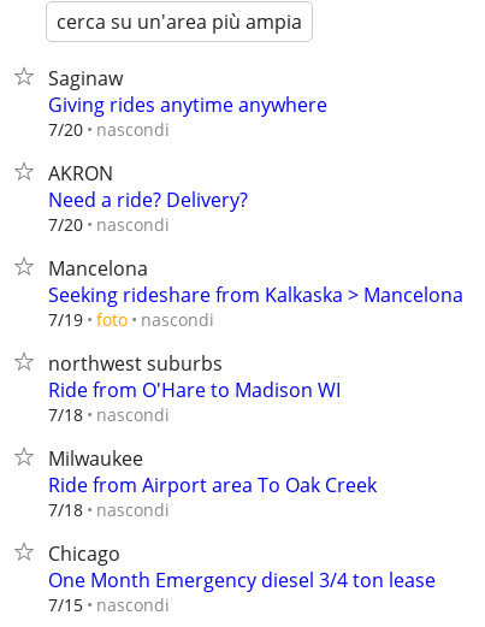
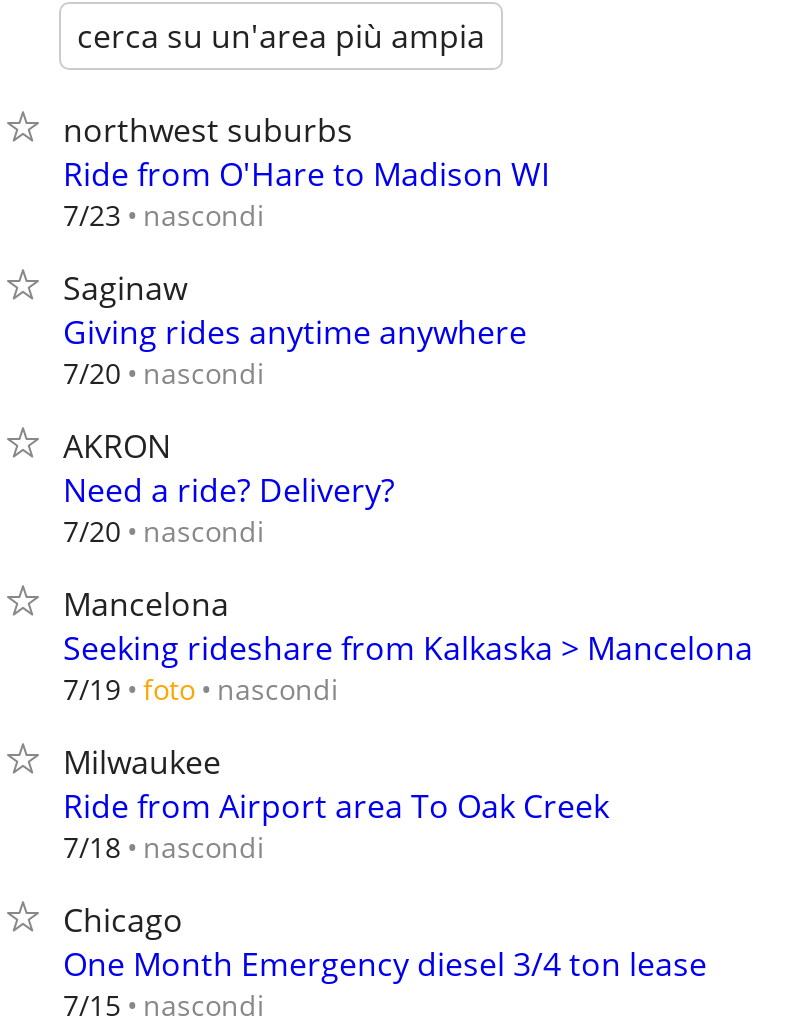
none -> [63,195,265,234] 7/23 nascondi
moved [48,65,463,331] -> [63,266,753,708]: Saginaw | Giving rides anytime anywhere | 7/20 nascondi | ... | Seeking rideshare from Kalkaska > Mancelona | 7/19 foto nascondi
moved [48,350,341,403] -> [63,108,549,196]: northwest suburbs | Ride from O'Hare to Madison WI
[48,403,170,426] 7/18 nascondi -> none

